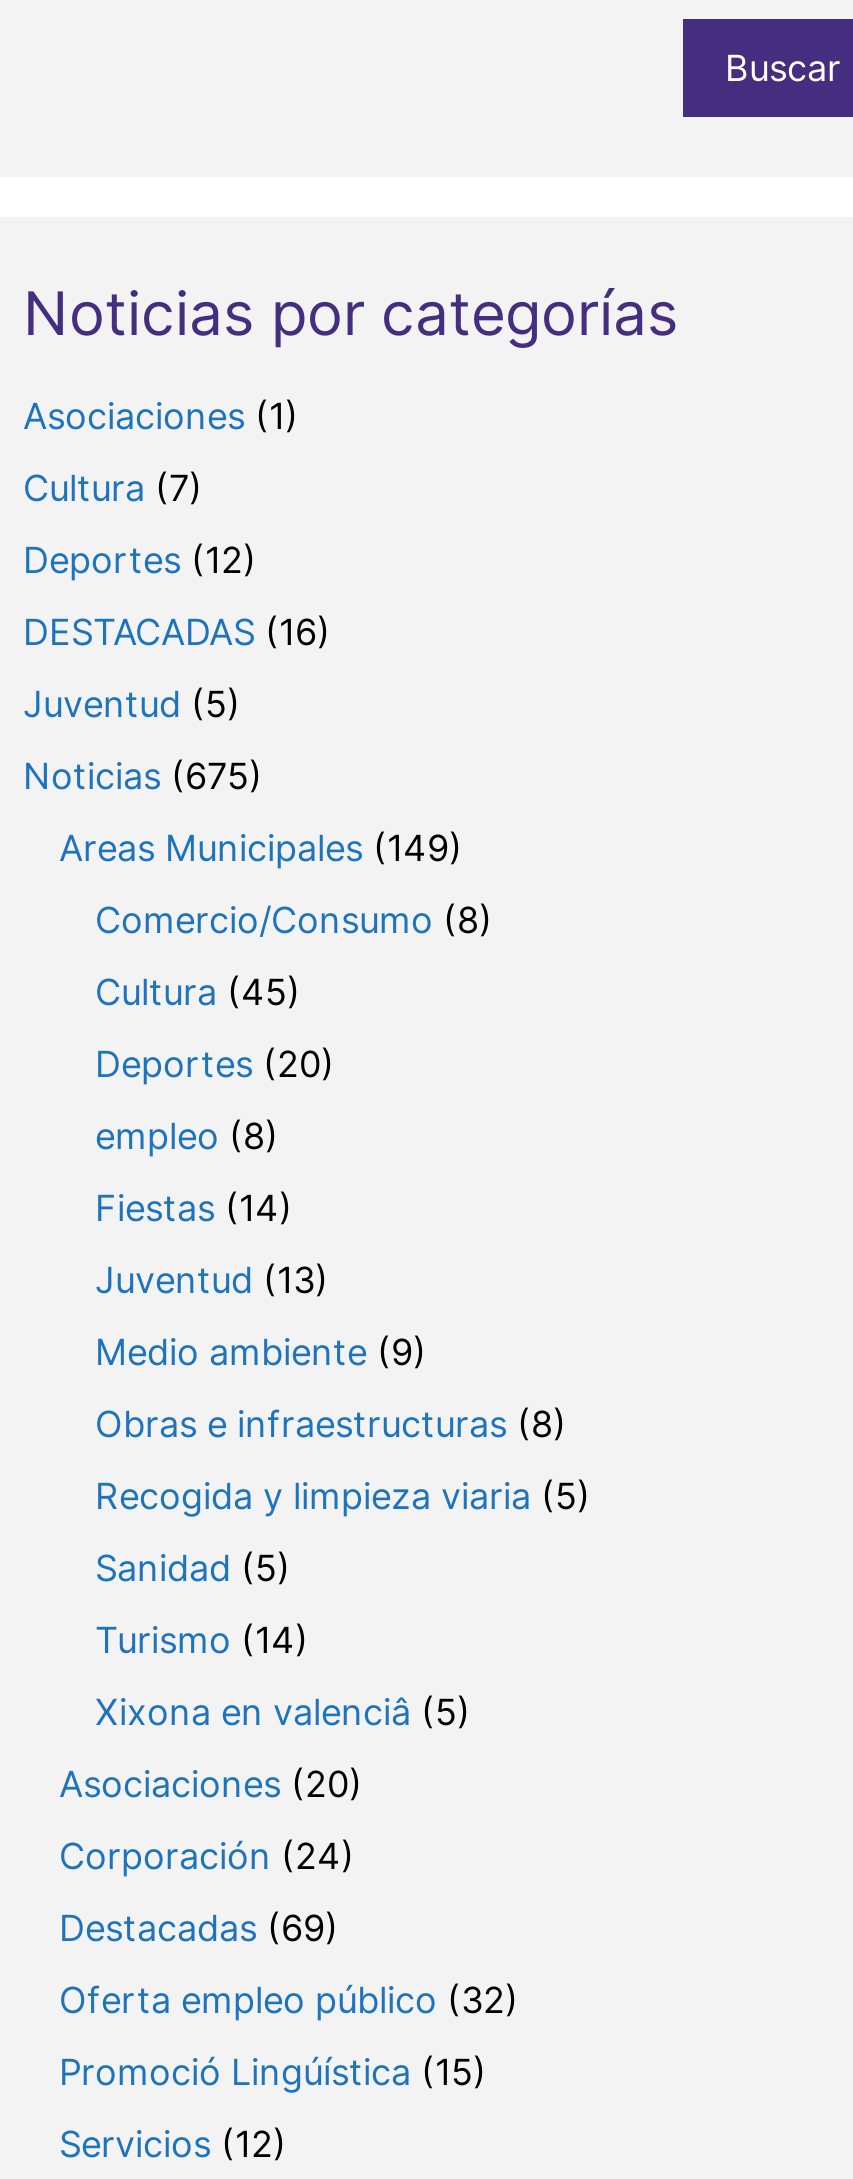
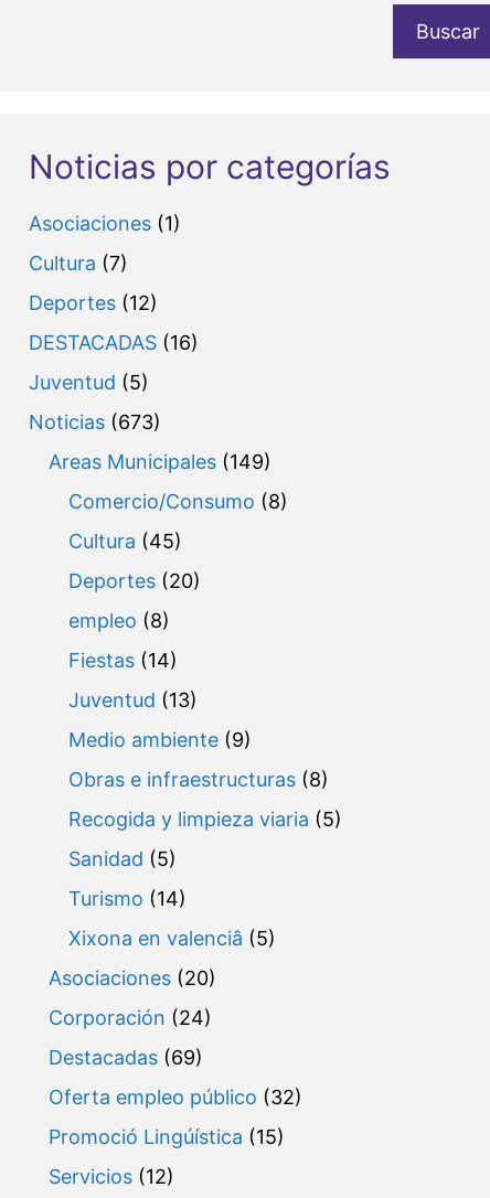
[23,755,263,797] Noticias (675) -> [29,410,161,433] Noticias (673)

